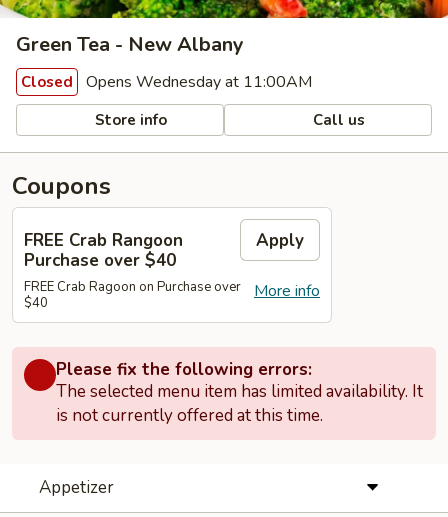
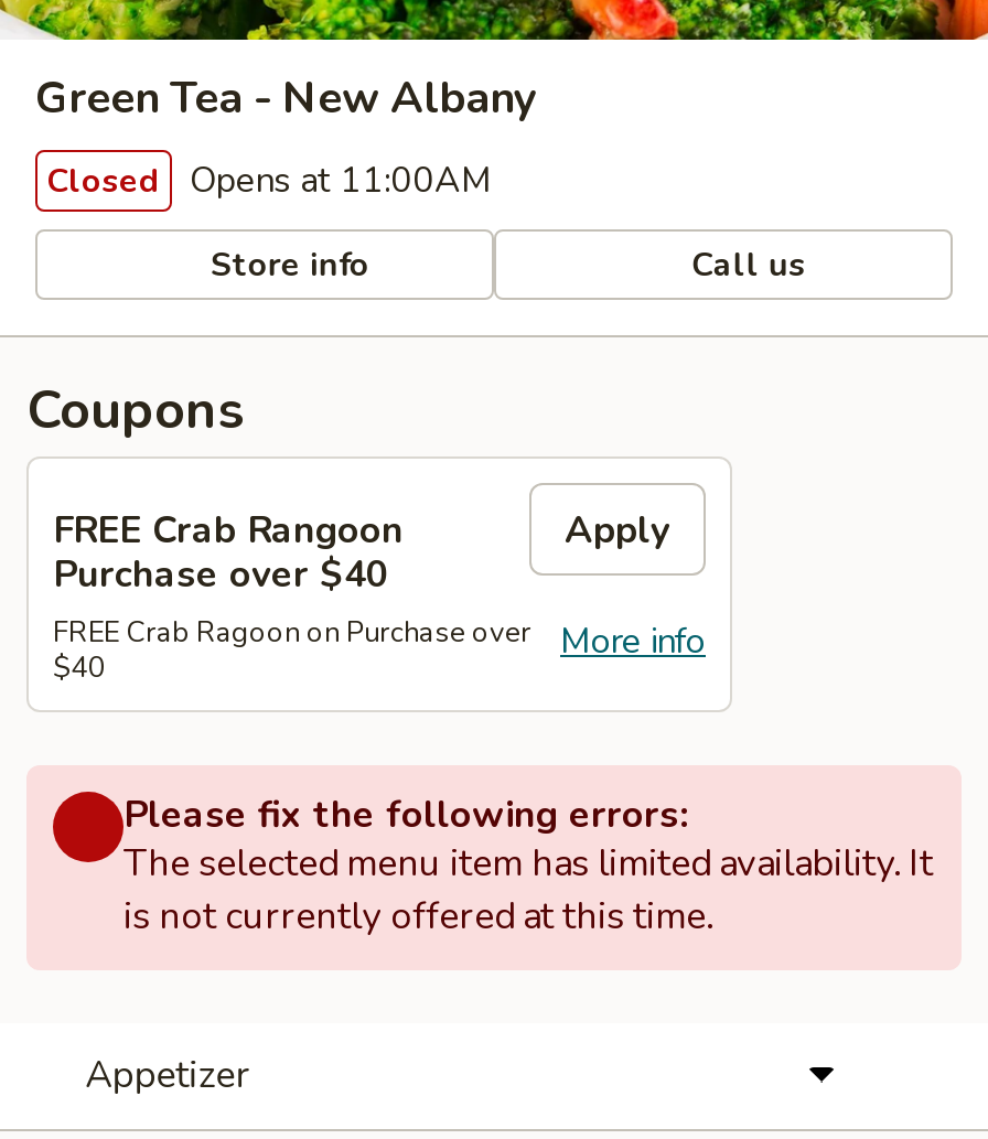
[21,71,312,93] Closed Opens Wednesday at 11:00AM -> [46,157,492,205] Closed Opens at 11:00AM

